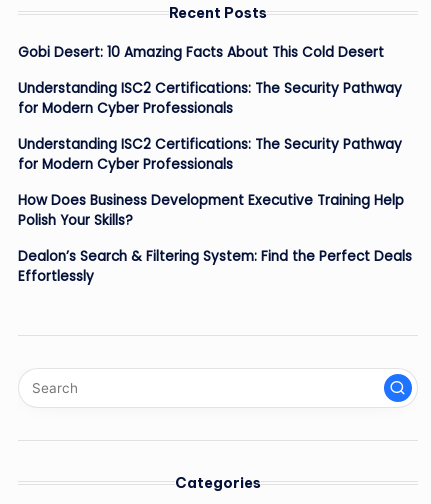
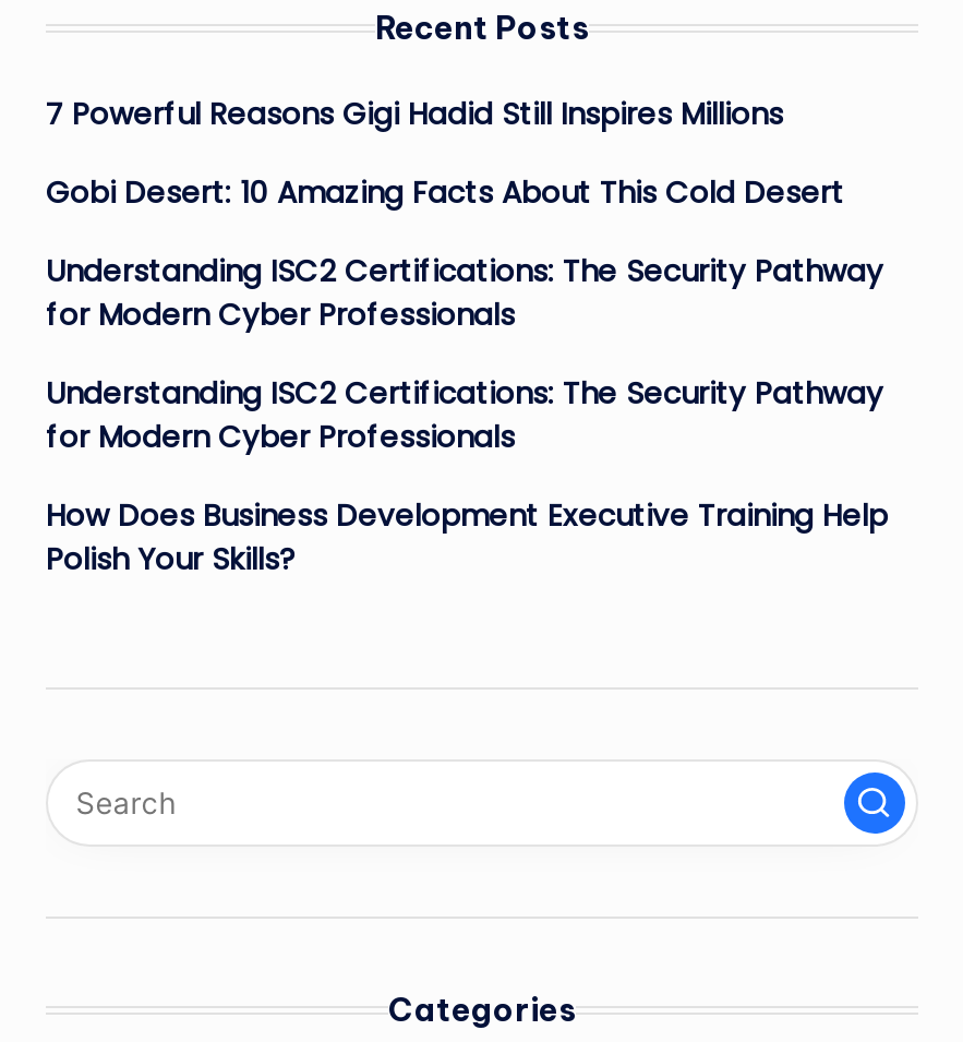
none -> [46,94,783,136] 7 Powerful Reasons Gigi Hadid Still Inspires Millions
moved [18,43,404,230] -> [46,173,888,581]: Gobi Desert: 10 Amazing Facts About This Cold Desert | Understanding ISC2 Certifications: The Security Pathway | for Modern Cyber Professionals | Understanding ISC2 Certifications: The Security Pathway | for Modern Cyber Professionals | How Does Business Development Executive Training Help | Polish Your Skills?
[18,247,412,286] Dealon’s Search & Filtering System: Find the Perfect Deals | Effortlessly -> none

